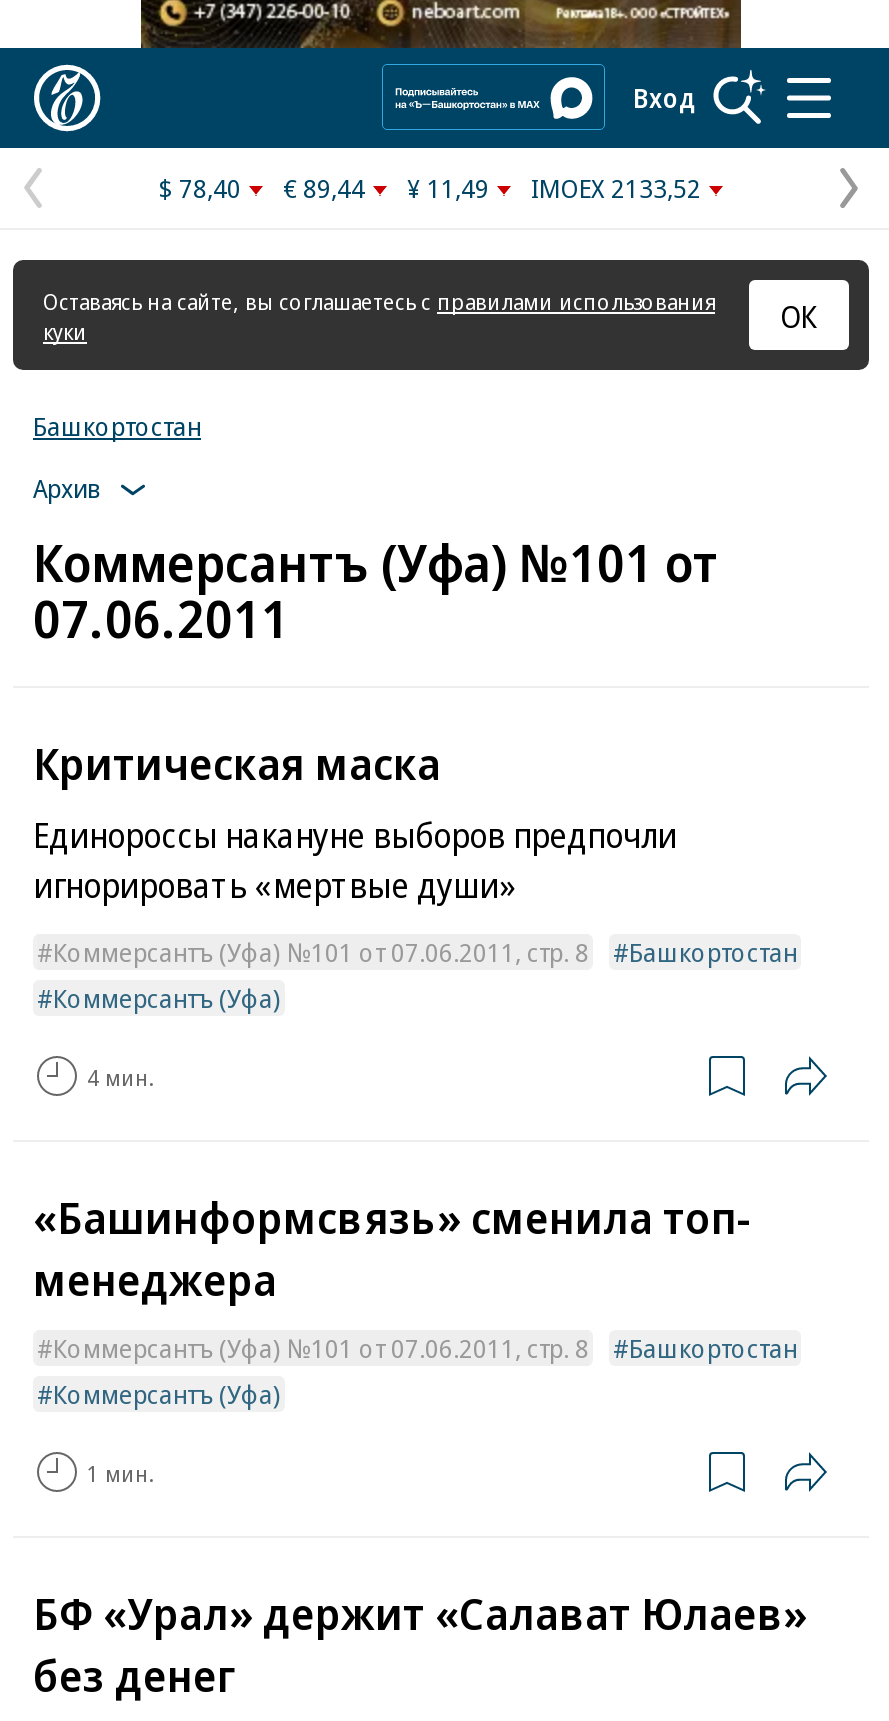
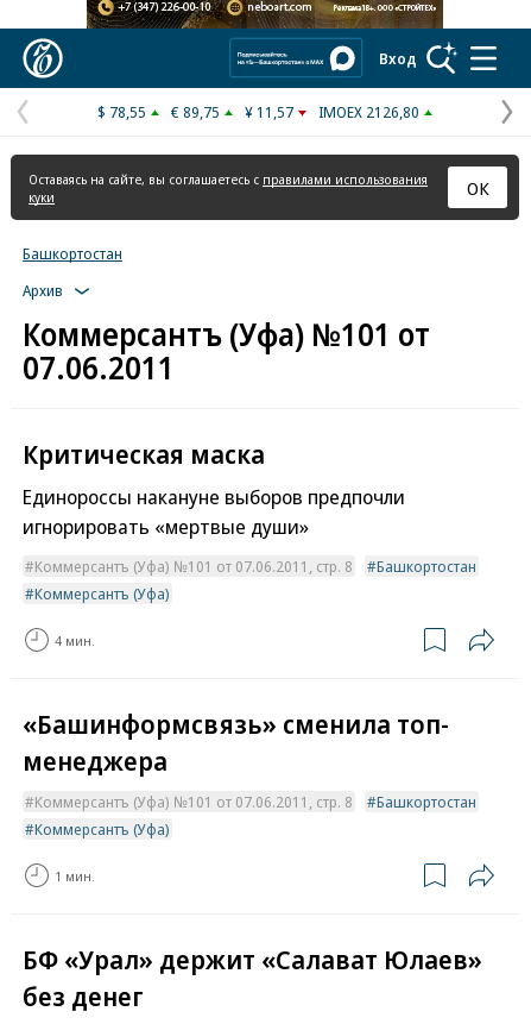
[159,170,241,206] $ 78,40 -> [97,101,146,122] $ 78,55
[283,170,365,206] € 89,44 -> [171,101,220,122] € 89,75
[407,170,489,206] ¥ 11,49 -> [245,101,293,122] ¥ 11,57
[531,170,701,206] IMOEX 2133,52 -> [318,101,419,122] IMOEX 2126,80

